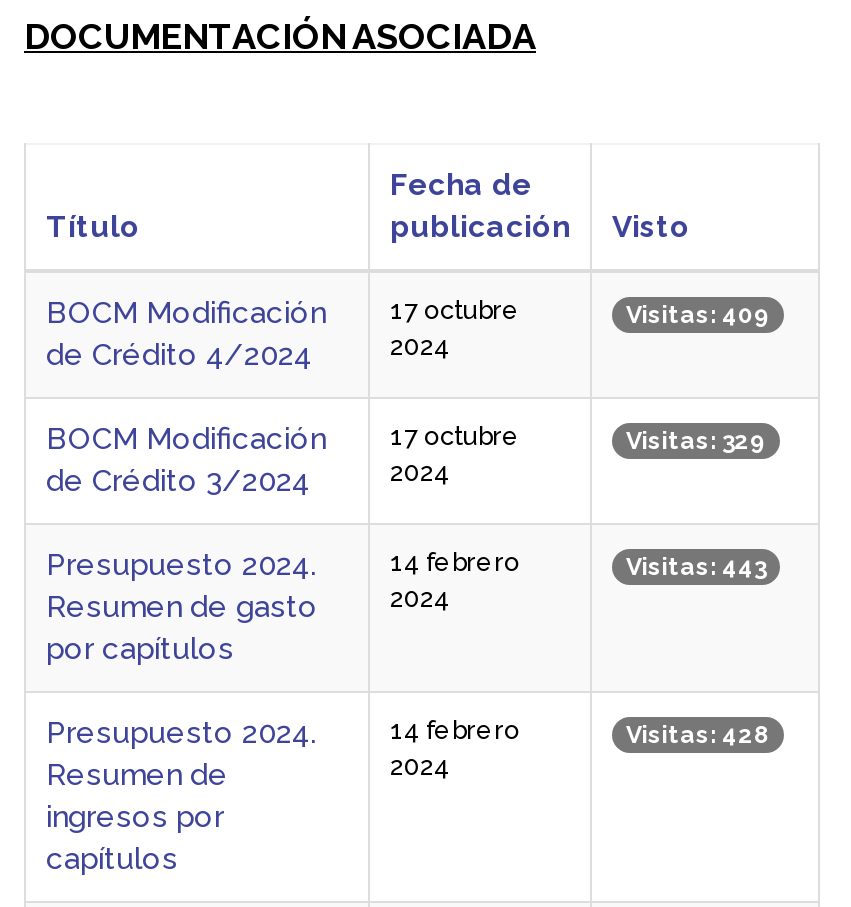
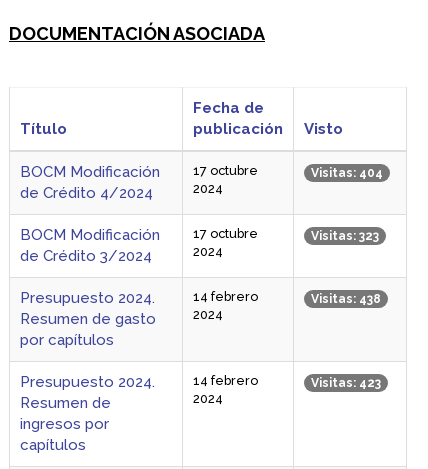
[626,301,770,329] Visitas: 409 -> [311,166,383,180] Visitas: 404
[626,427,766,455] Visitas: 329 -> [311,229,379,243] Visitas: 323
[626,553,766,581] Visitas: 443 -> [311,292,381,306] Visitas: 438
[626,721,770,749] Visitas: 428 -> [311,376,381,390] Visitas: 423

